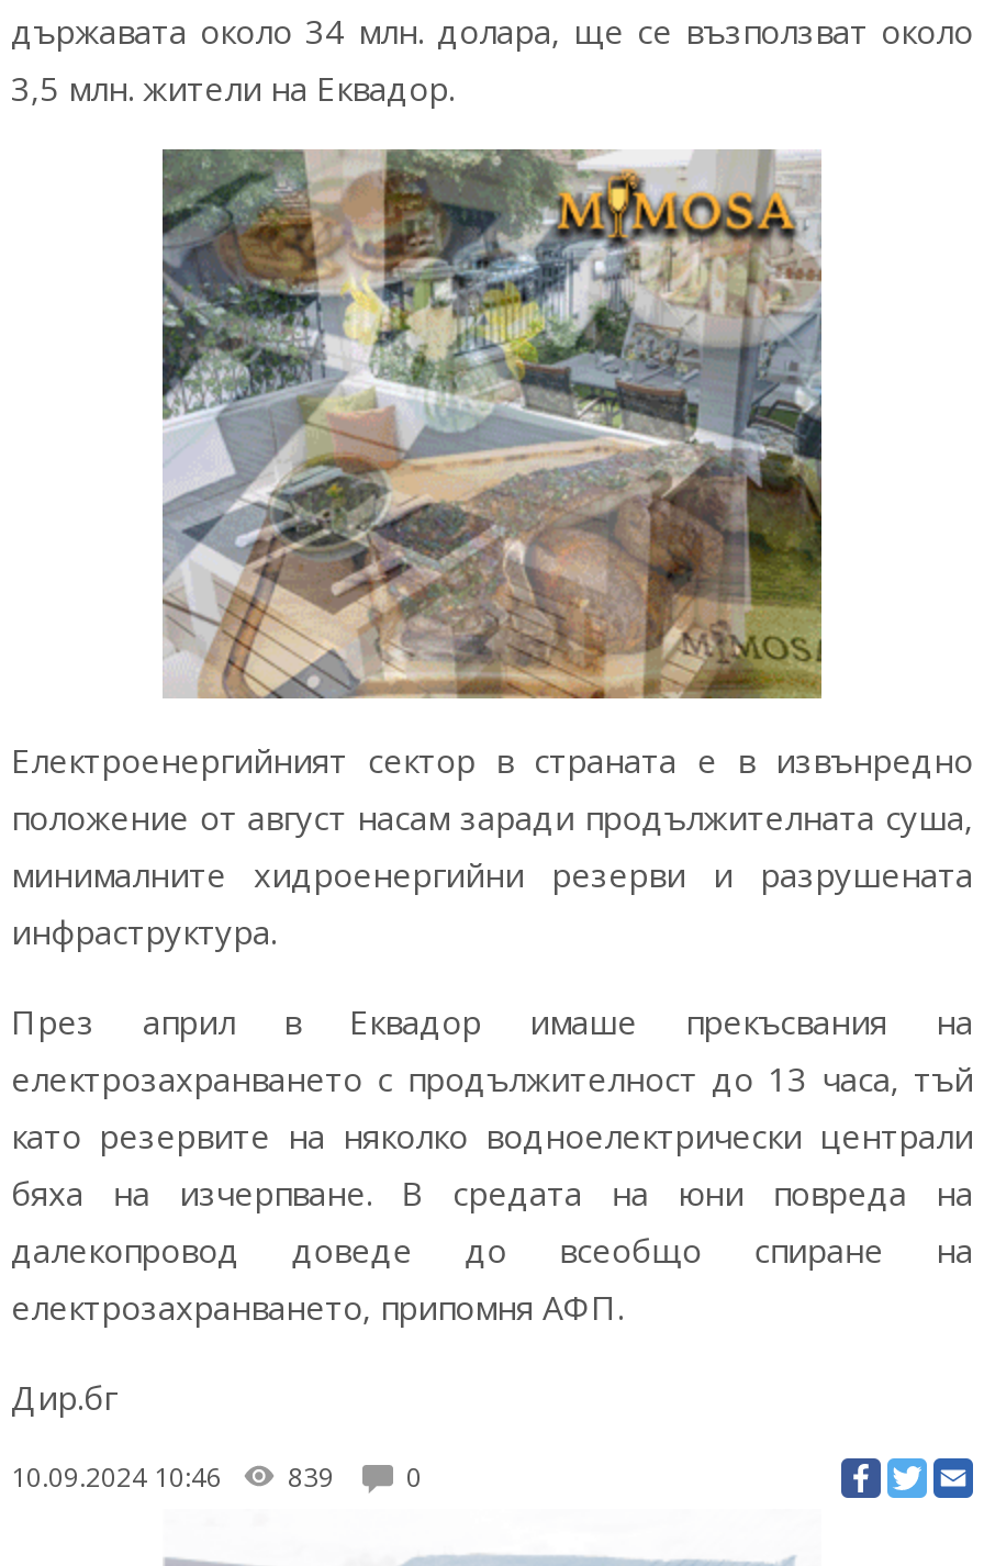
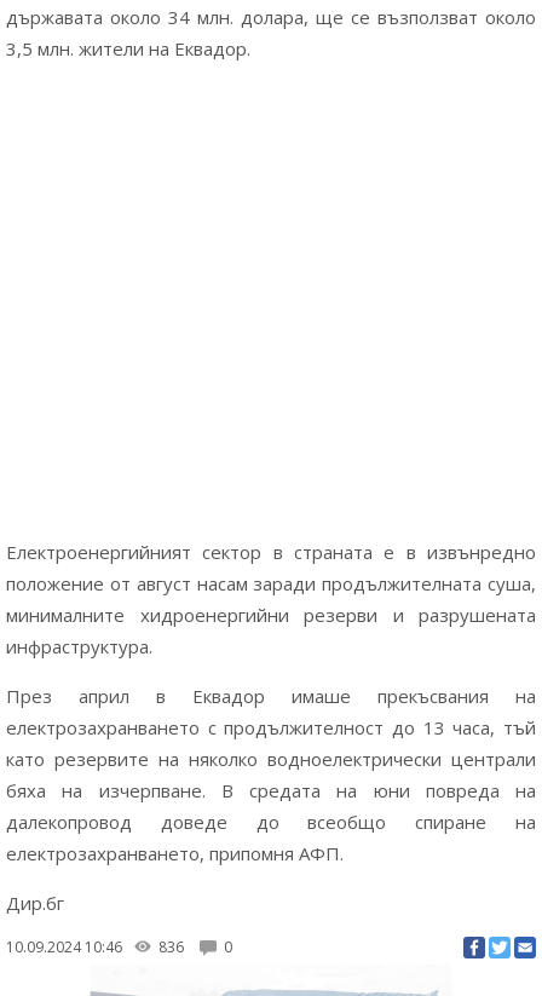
[160,147,824,701] [image] -> none
[11,1457,422,1495] 10.09.2024 10:46 839 0 -> [6,936,232,957] 10.09.2024 10:46 836 0

